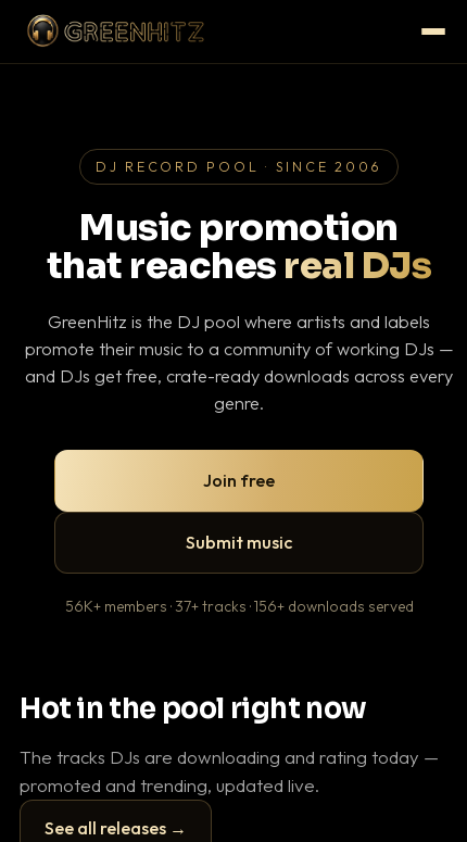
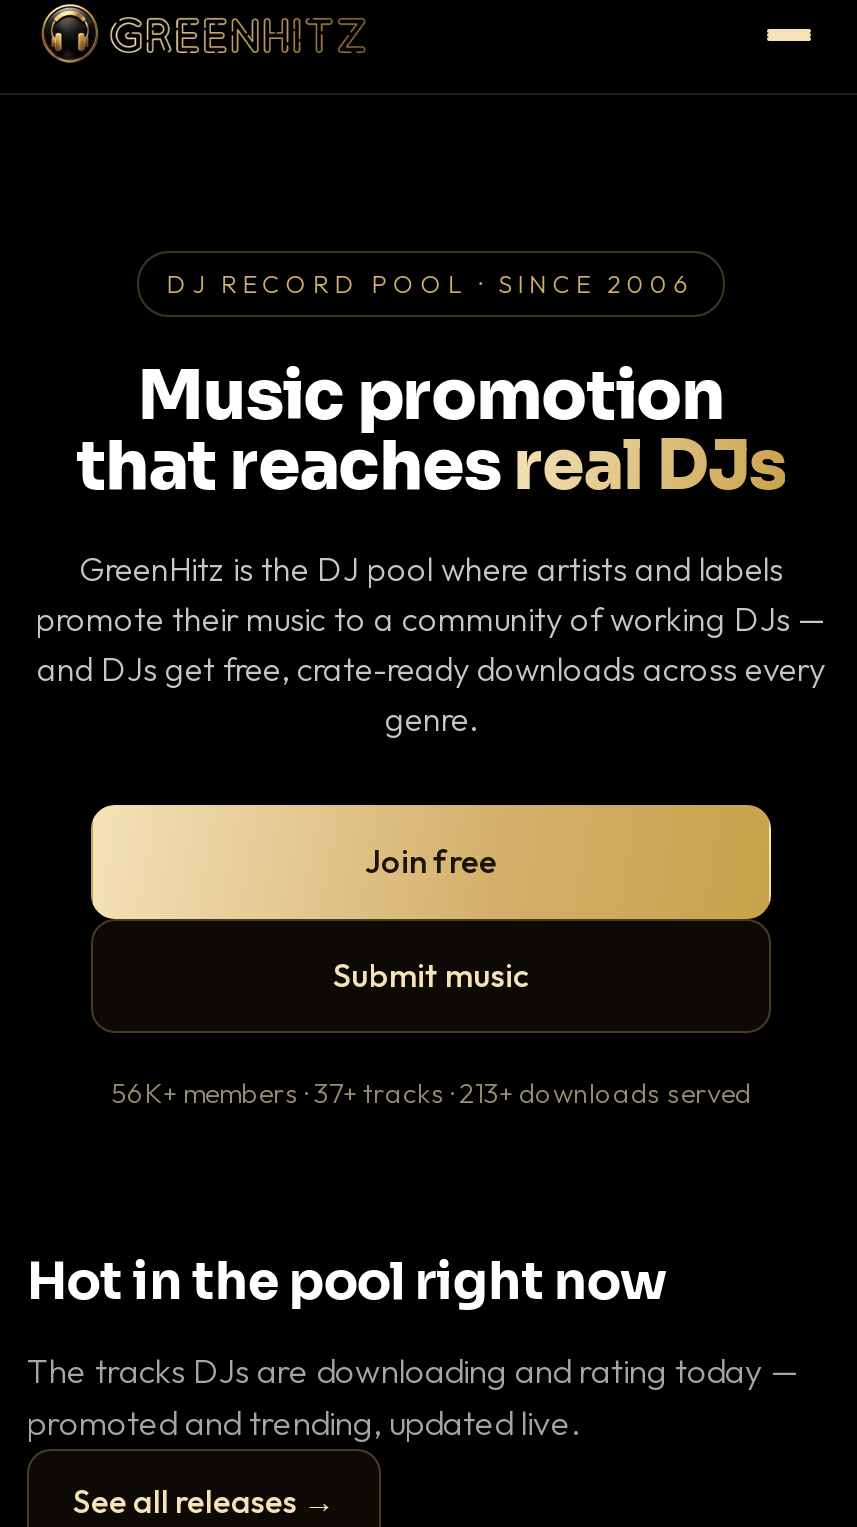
[65,596,413,616] 56K+ members · 37+ tracks · 156+ downloads served -> [111,1075,751,1111] 56K+ members · 37+ tracks · 213+ downloads served

